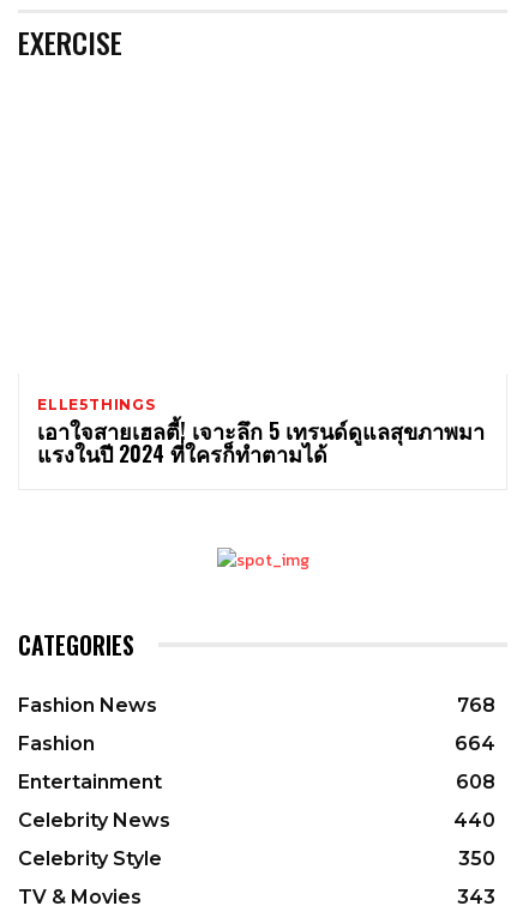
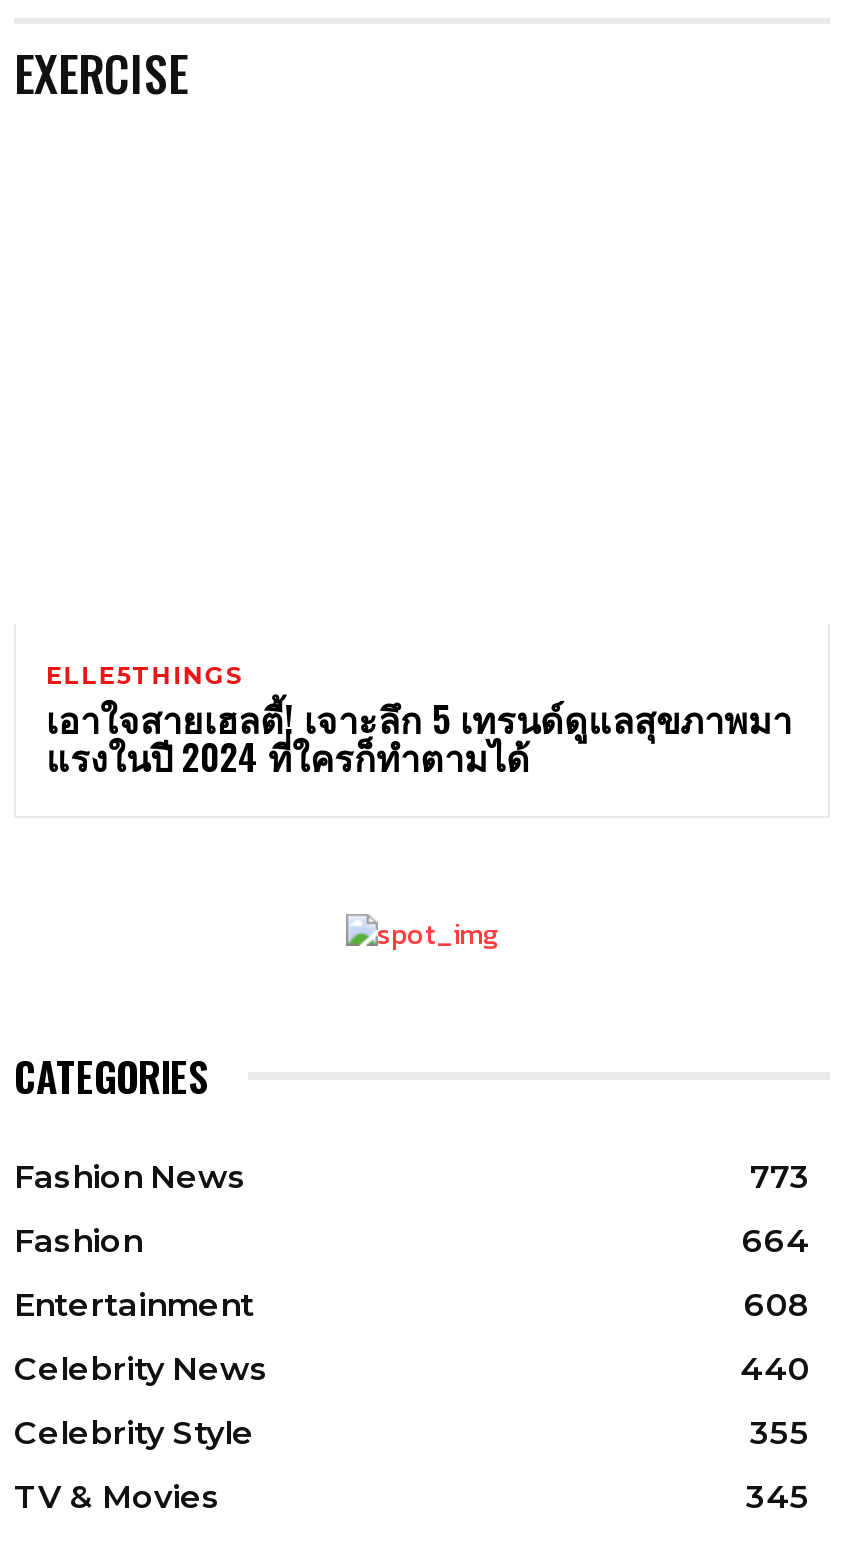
[457,694,495,716] 768 -> [750,1159,810,1197] 773
[458,847,495,870] 350 -> [750,1415,810,1453] 355
[457,885,495,908] 343 -> [746,1479,810,1517] 345

